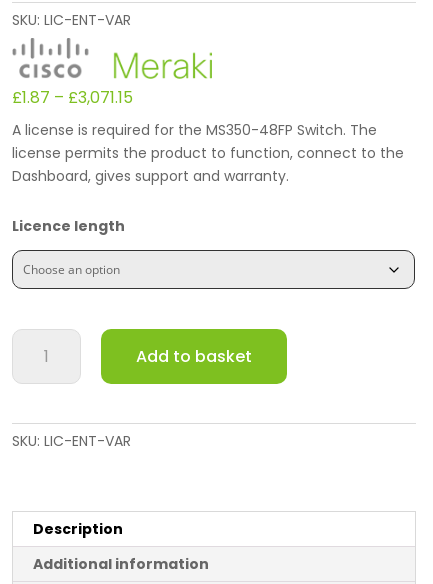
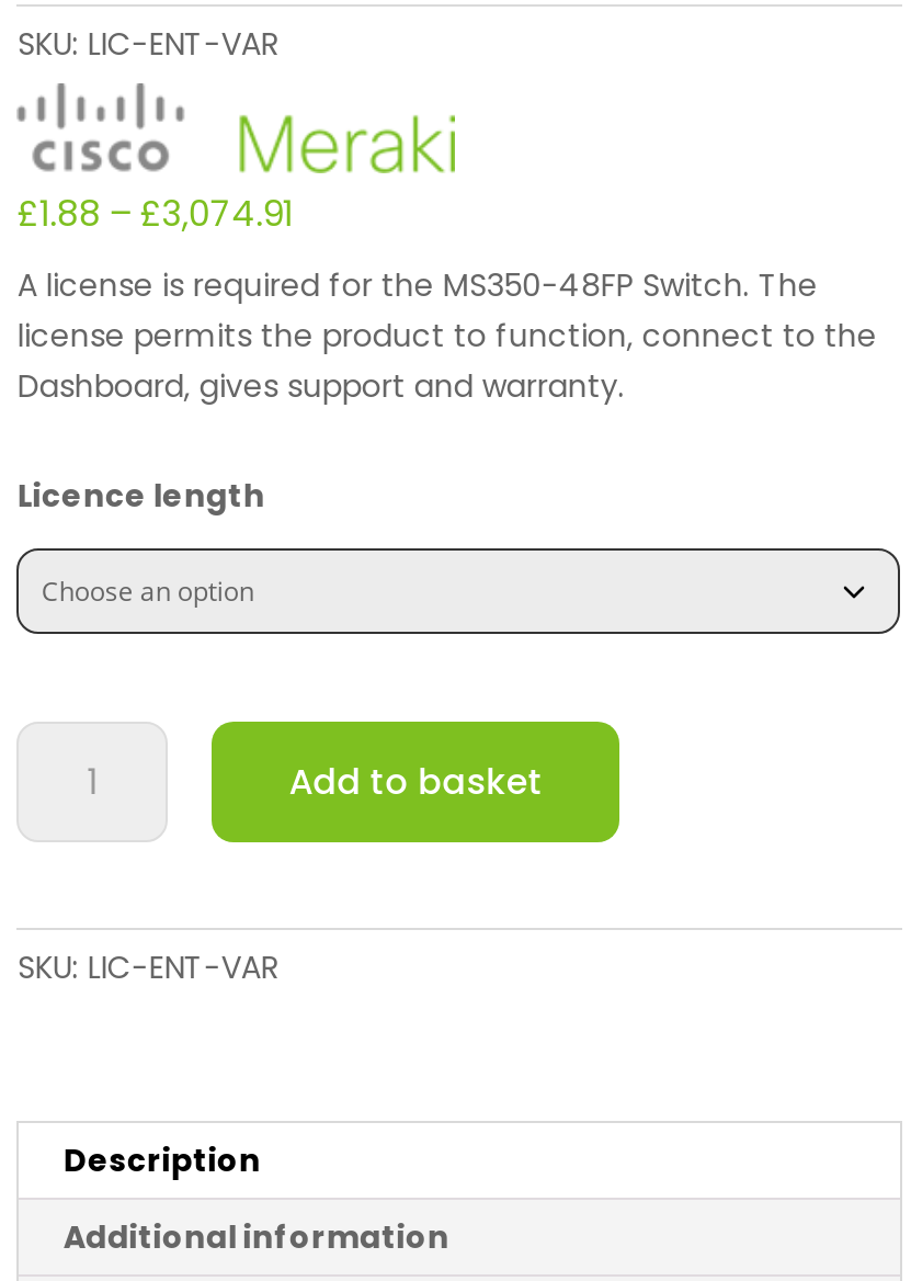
[12,85,133,108] £1.87 – £3,071.15 -> [17,189,294,239] £1.88 – £3,074.91

